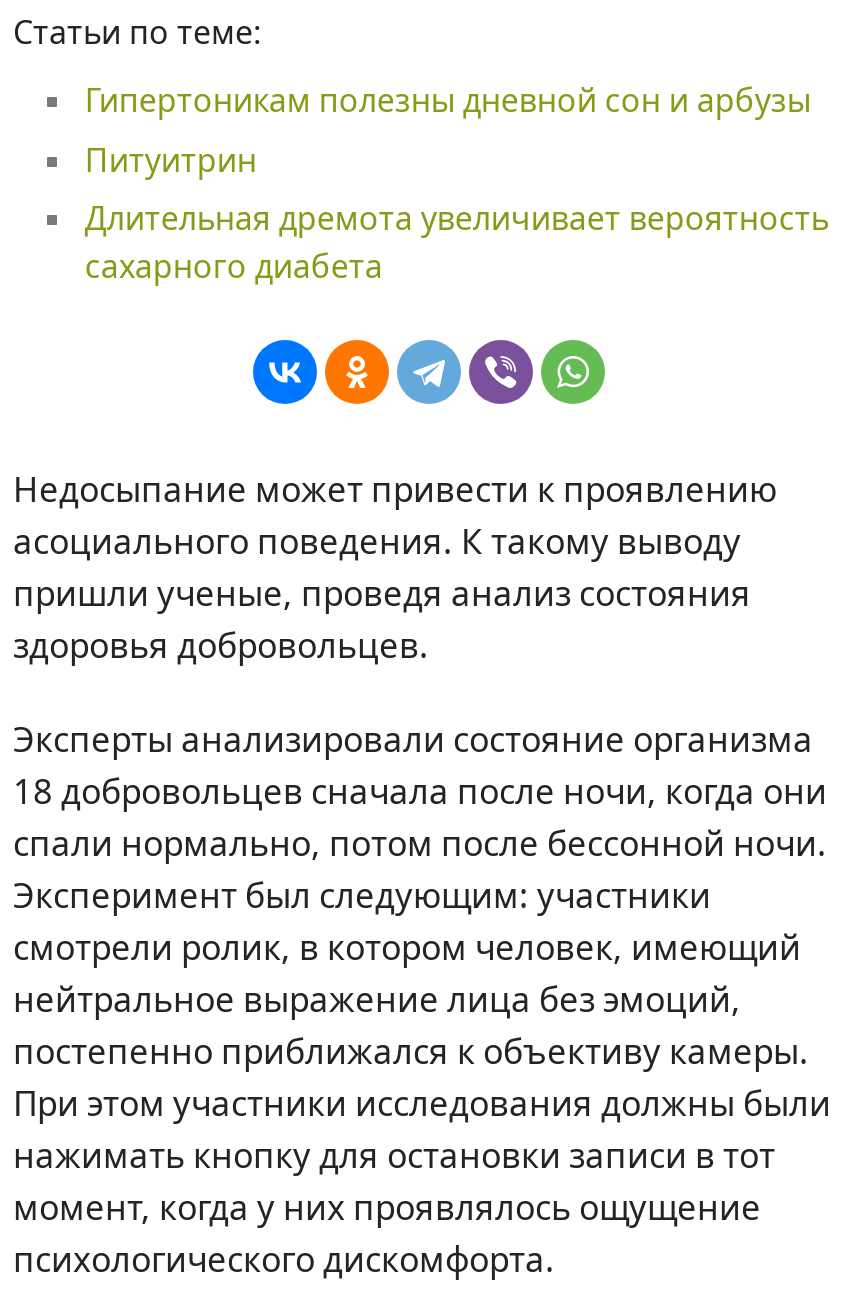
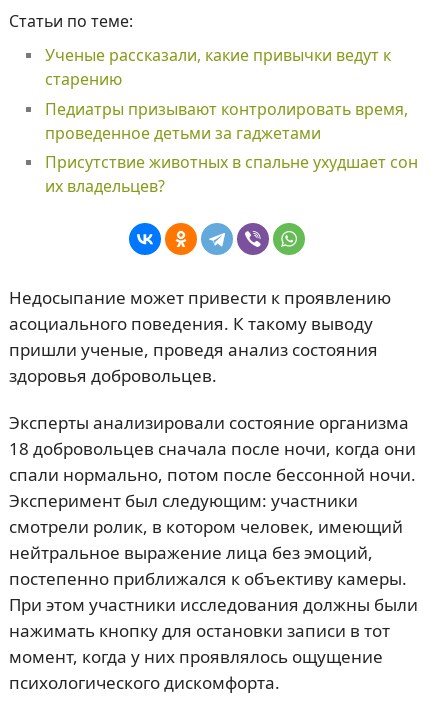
[85,78,829,288] Гипертоникам полезны дневной сон и арбузы | Питуитрин | Длительная дремота увеличивает вероятность | сахарного диабета -> [45,44,418,197] Ученые рассказали, какие привычки ведут к | старению | Педиатры призывают контролировать время, | проведенное детьми за гаджетами | Присутствие животных в спальне ухудшает сон | их владельцев?

